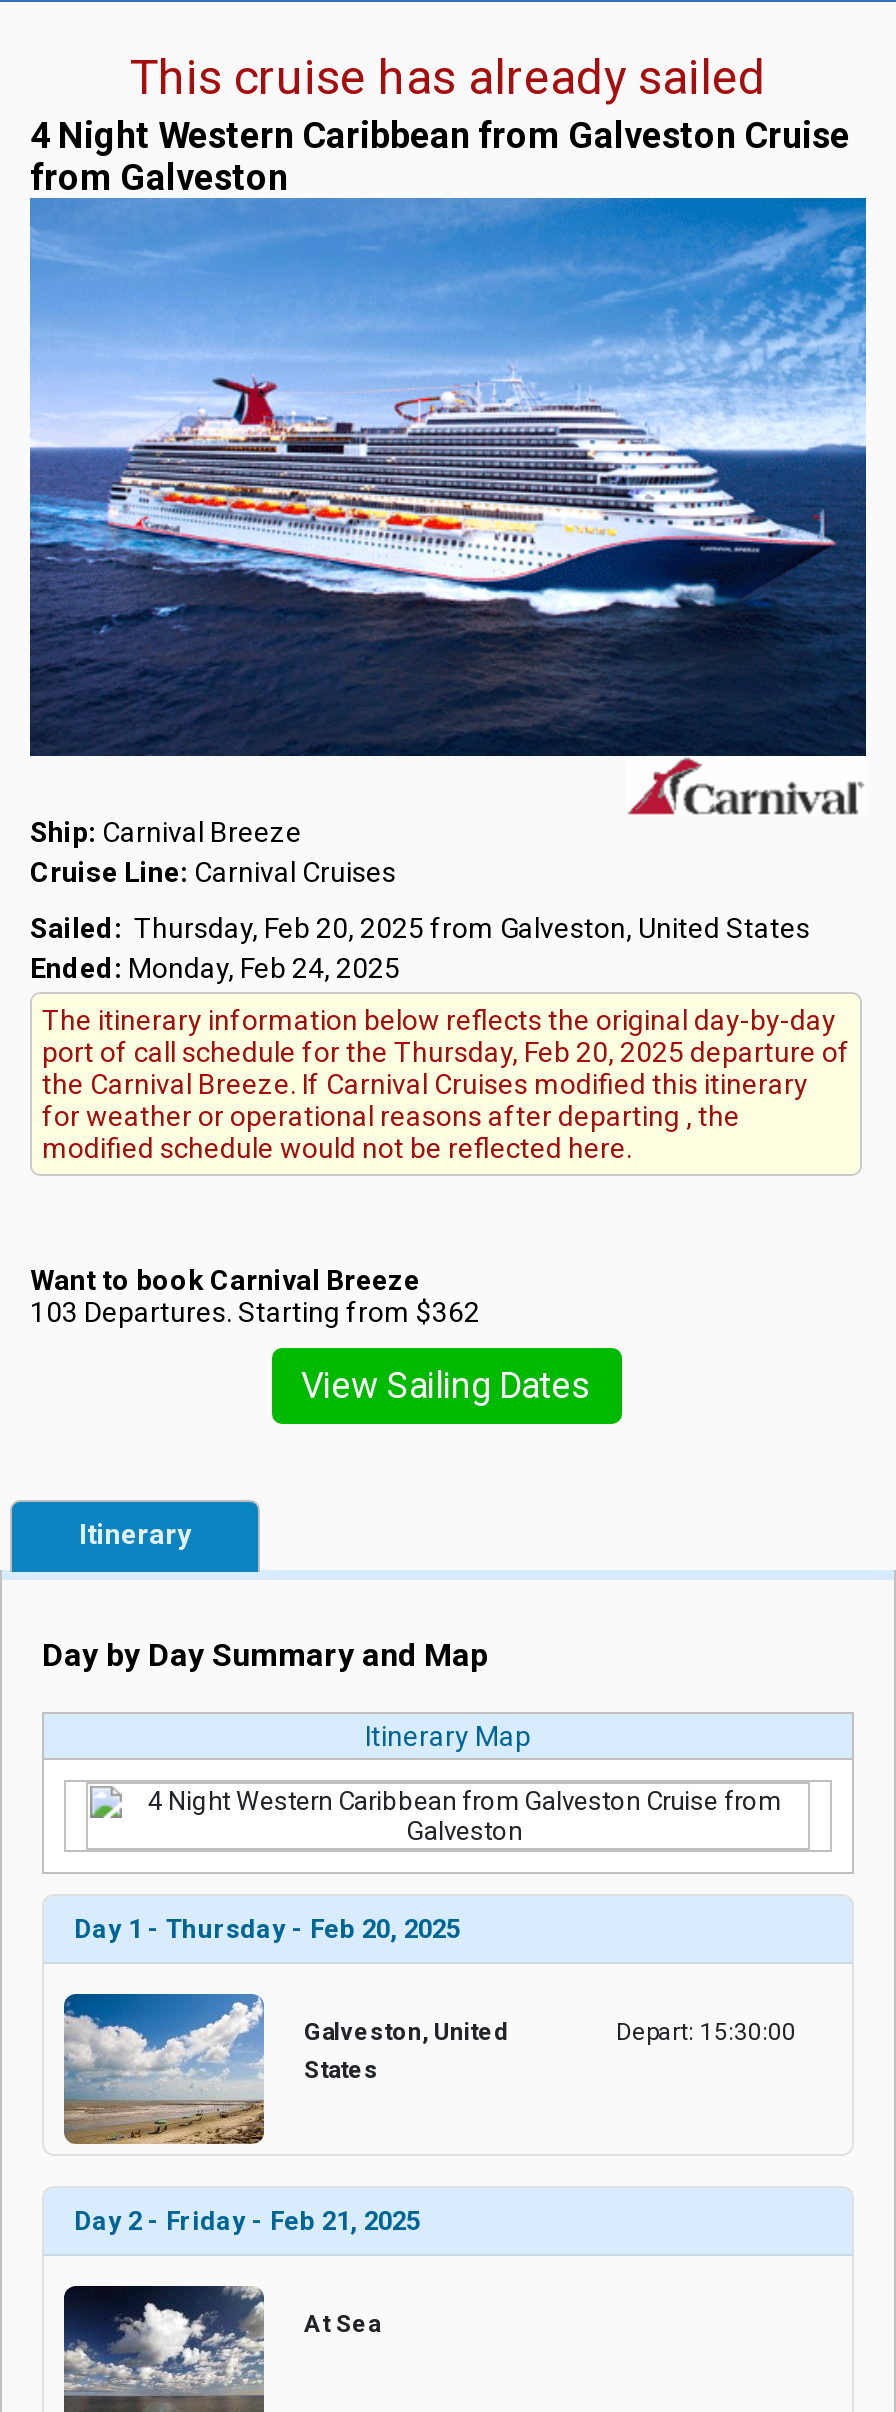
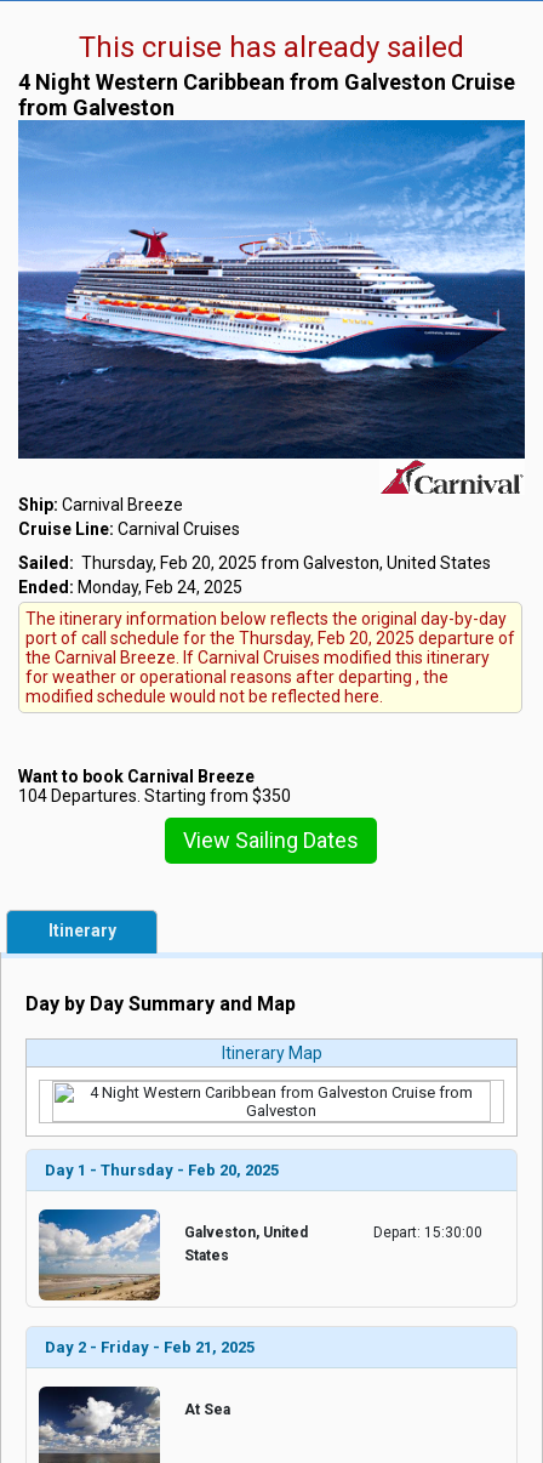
[30,1295,480,1327] 103 Departures. Starting from $362 -> [18,786,291,805] 104 Departures. Starting from $350

